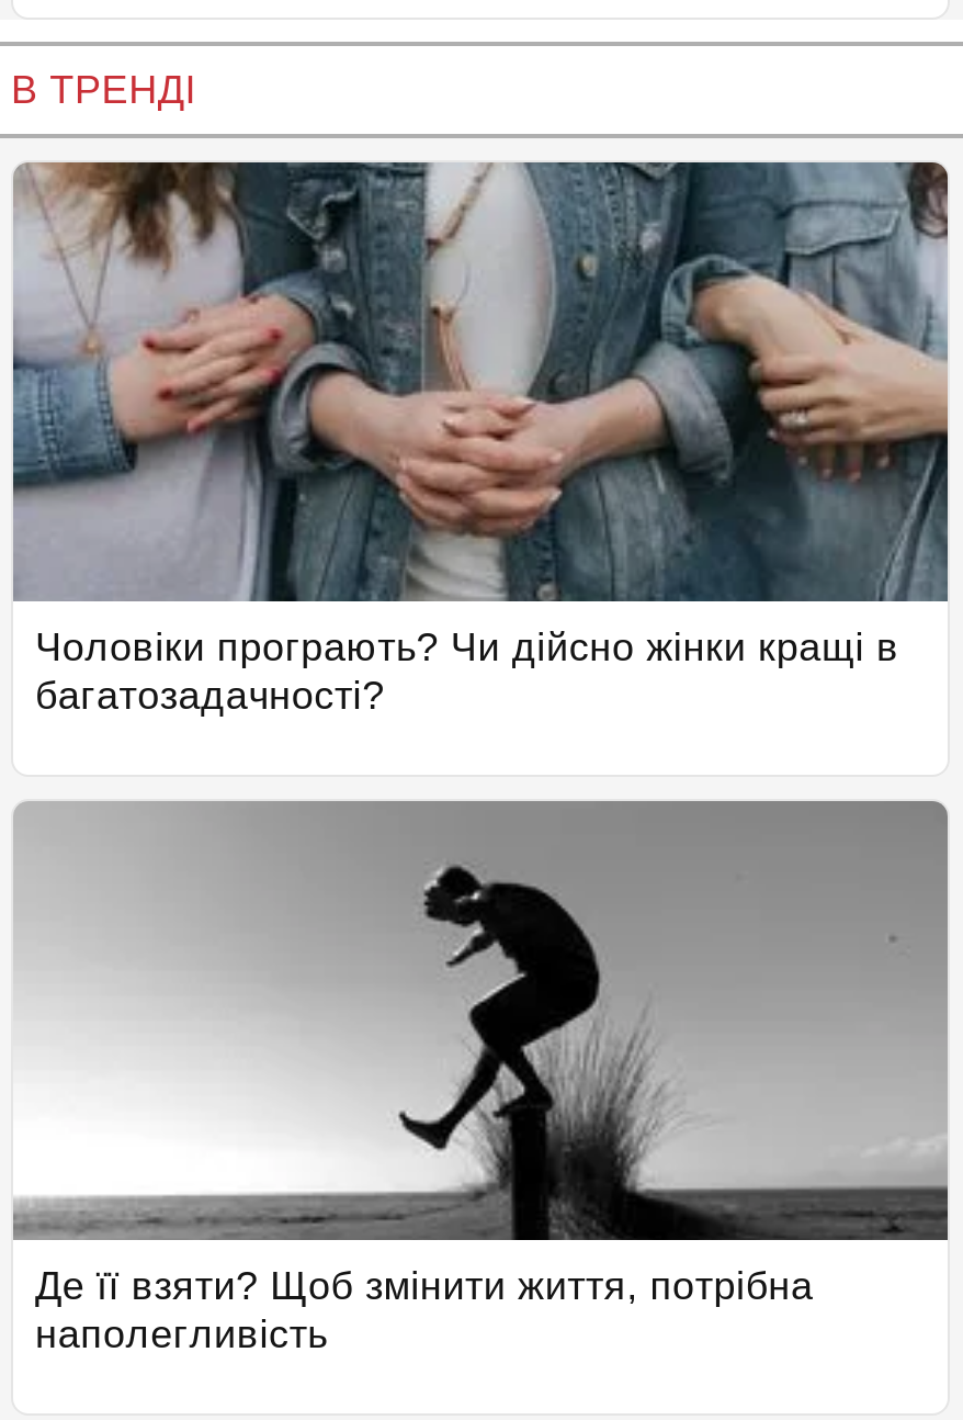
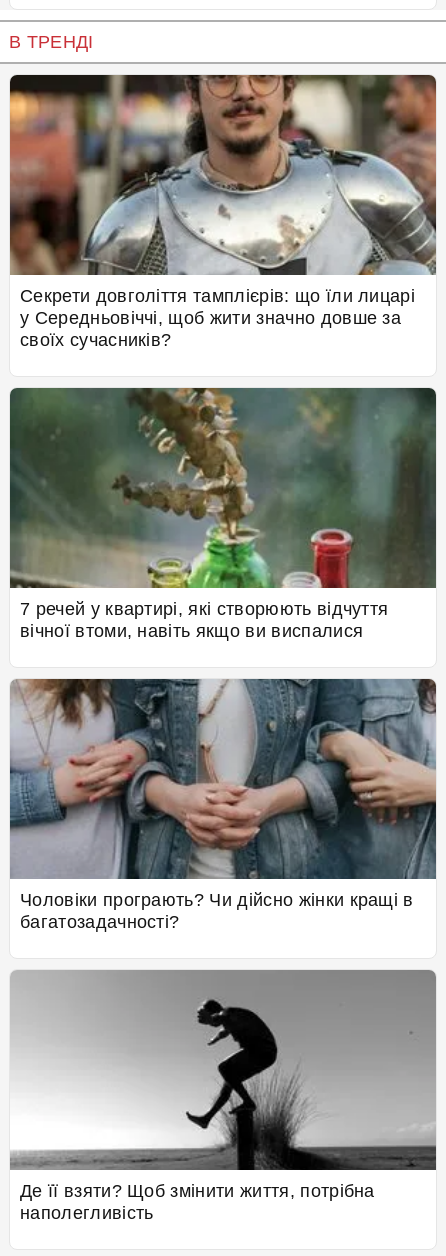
none -> [9,387,437,641] [image] | 7 речей у квартирі, які створюють відчуття | вічної втоми, навіть якщо ви виспалися
none -> [10,74,436,350] [image] | Секрети довголіття тамплієрів: що їли лицарі | у Середньовіччі, щоб жити значно довше за | своїх сучасників?

